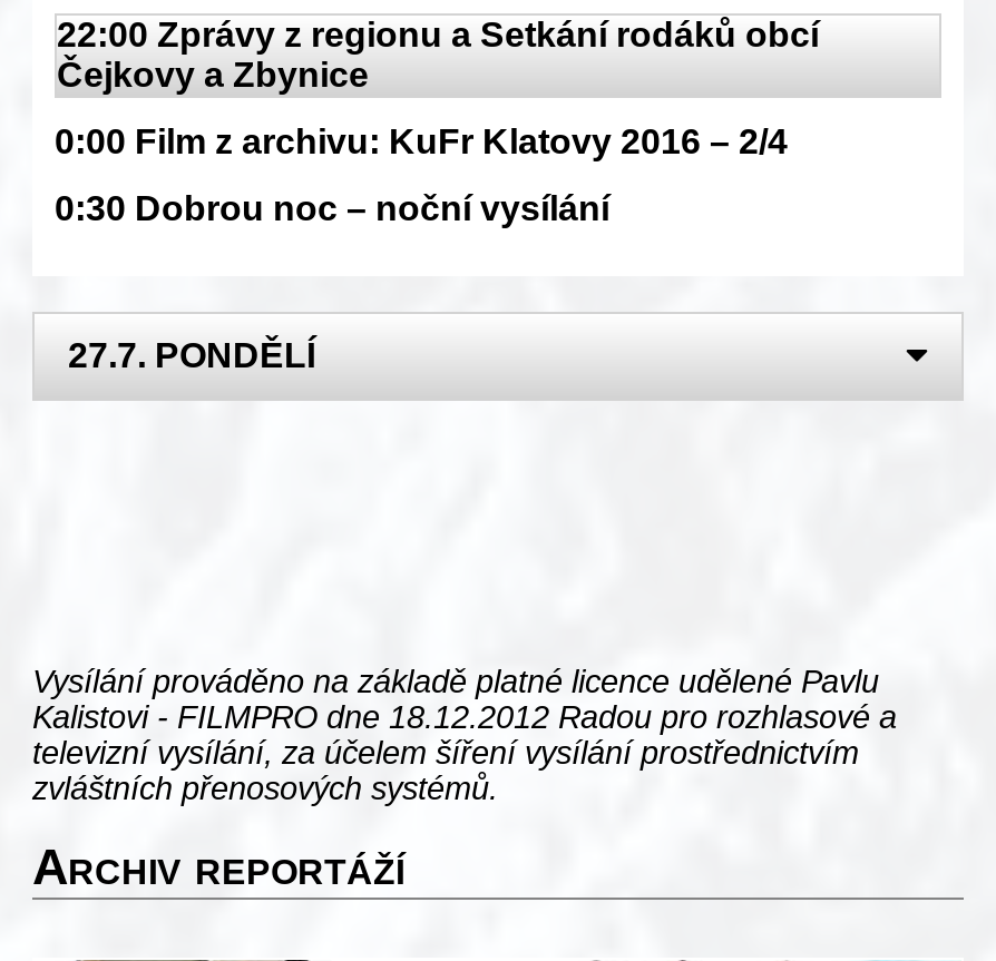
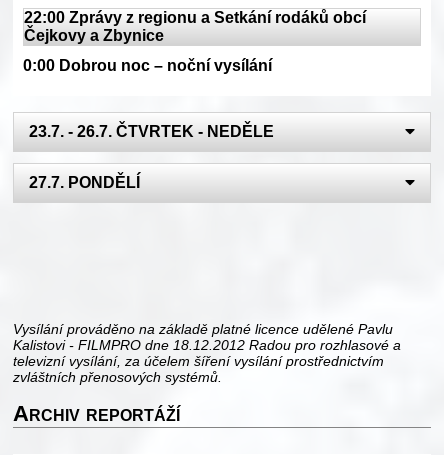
[55,124,788,161] 0:00 Film z archivu: KuFr Klatovy 2016 – 2/4 -> [23,57,272,74] 0:00 Dobrou noc – noční vysílání
[55,189,609,226] 0:30 Dobrou noc – noční vysílání -> [29,123,274,140] 23.7. - 26.7. ČTVRTEK - NEDĚLE

